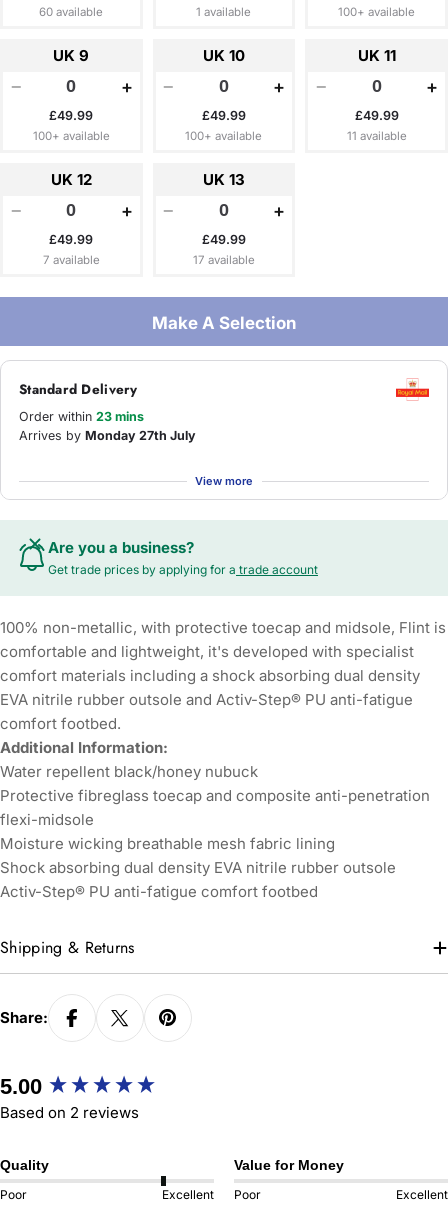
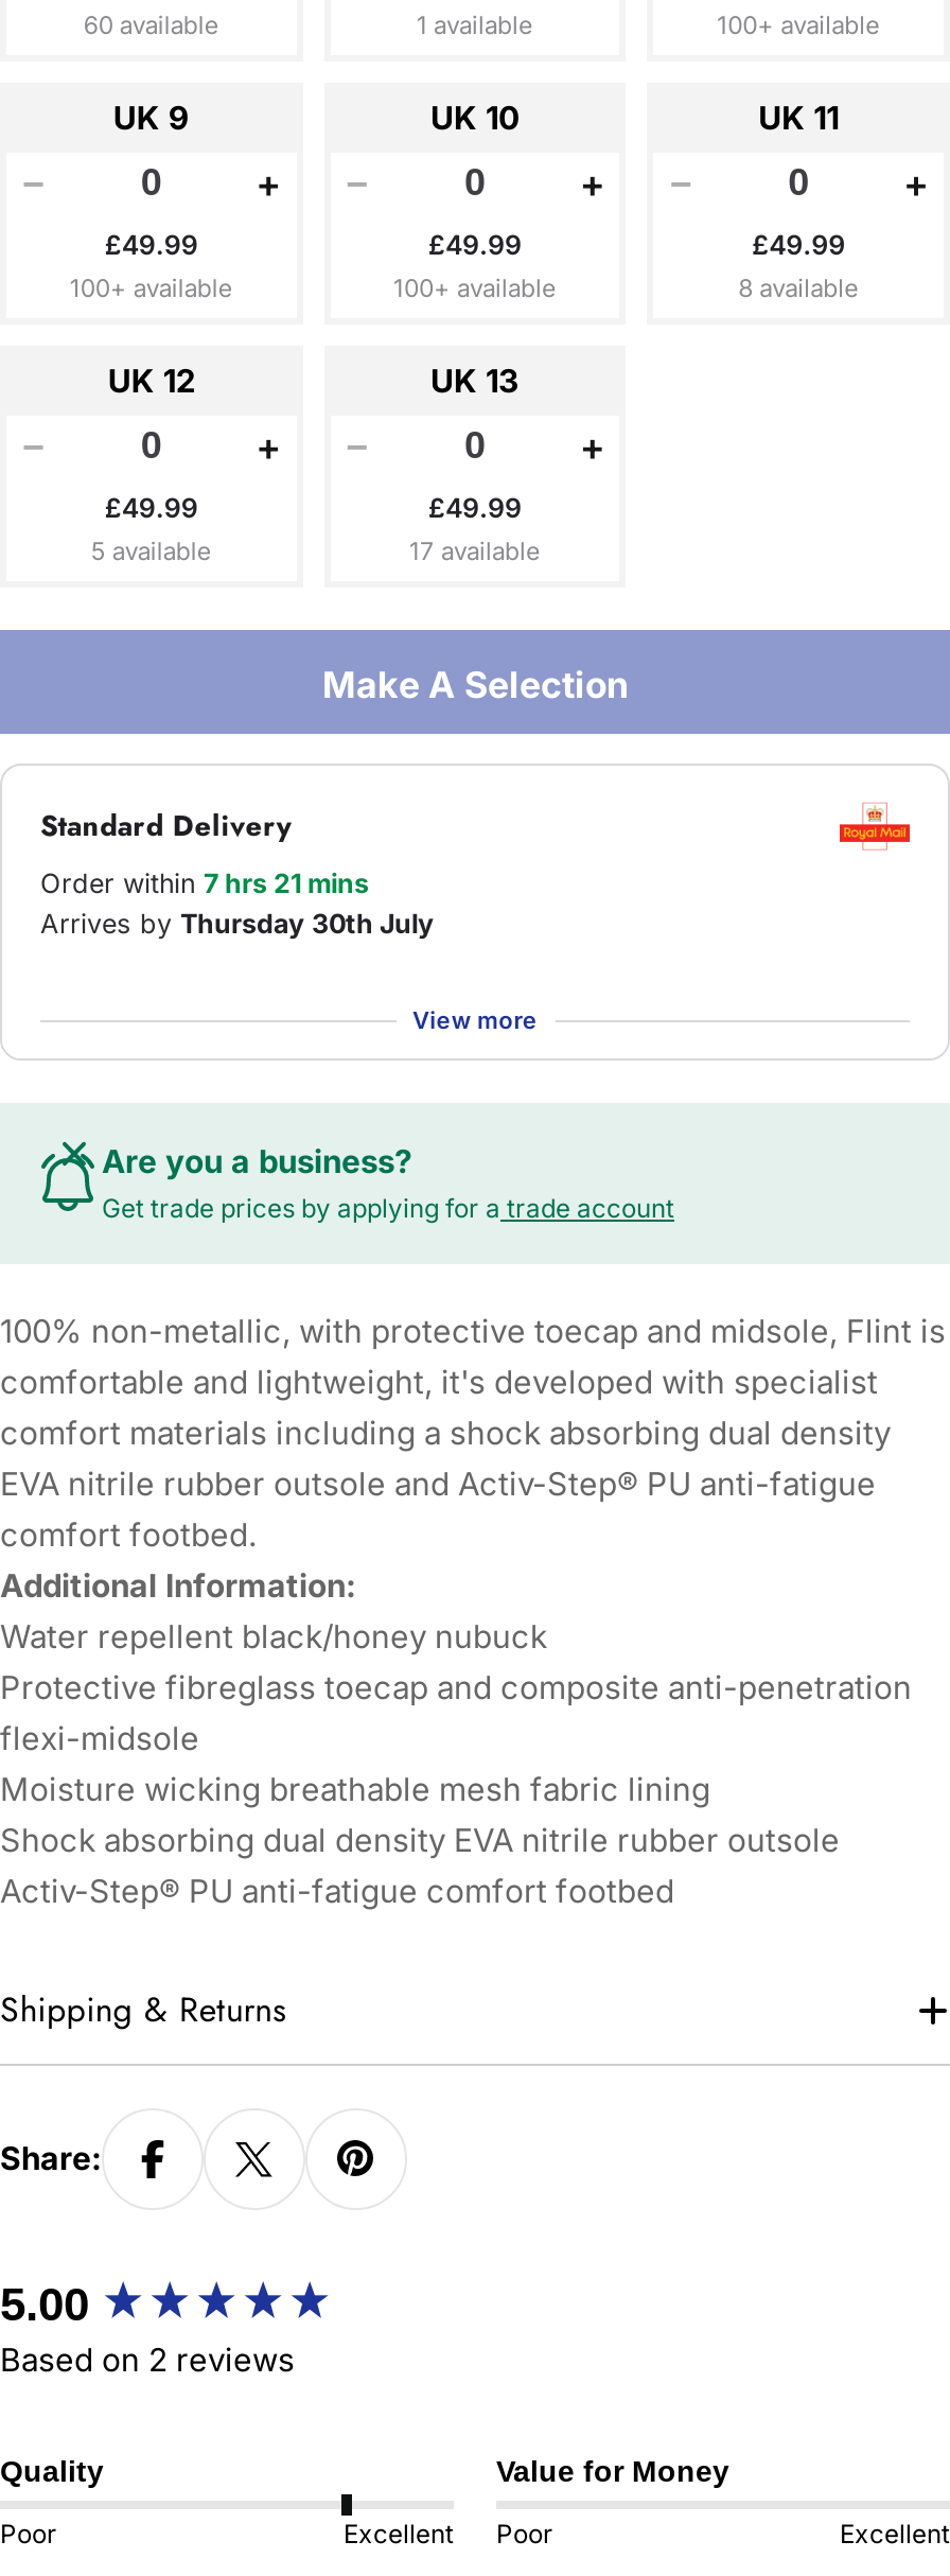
[347,129,407,143] 11 available -> [738,273,859,302] 8 available
[43,253,100,267] 7 available -> [91,536,212,565] 5 available
[19,409,196,443] Order within 23 mins | Arrives by Monday 27th July -> [40,868,435,940] Order within 7 hrs 21 mins | Arrives by Thursday 30th July

